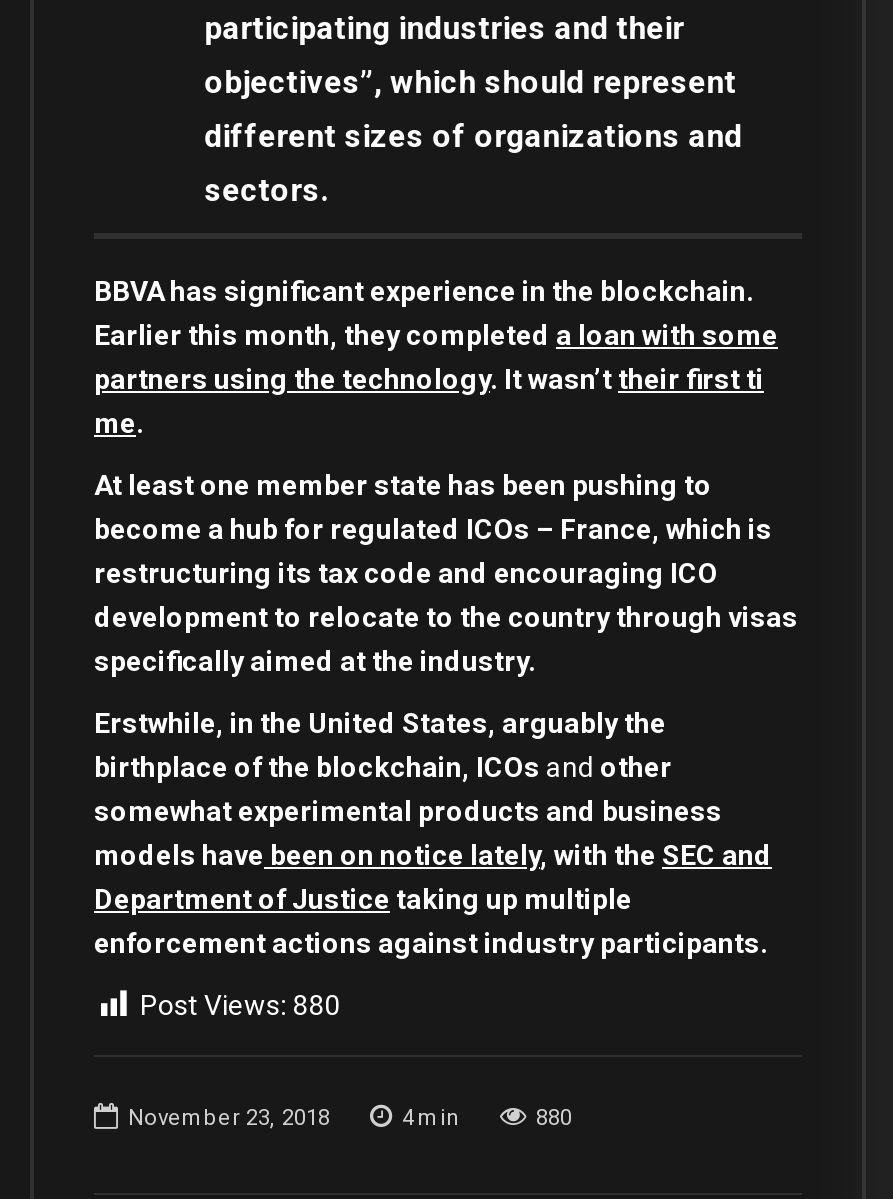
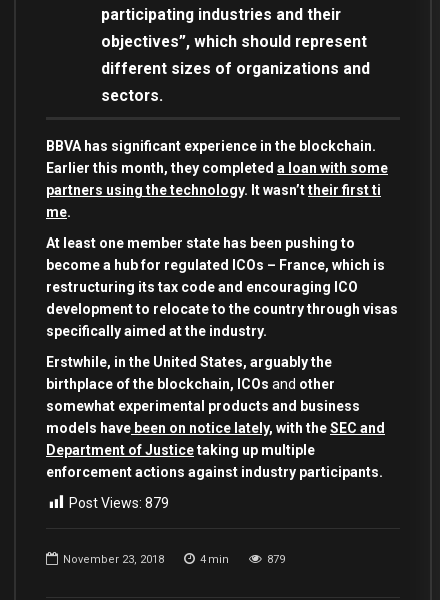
[140,988,340,1020] Post Views: 880 -> [69,495,169,511] Post Views: 879
[536,1105,572,1131] 880 -> [267,553,285,566] 879

